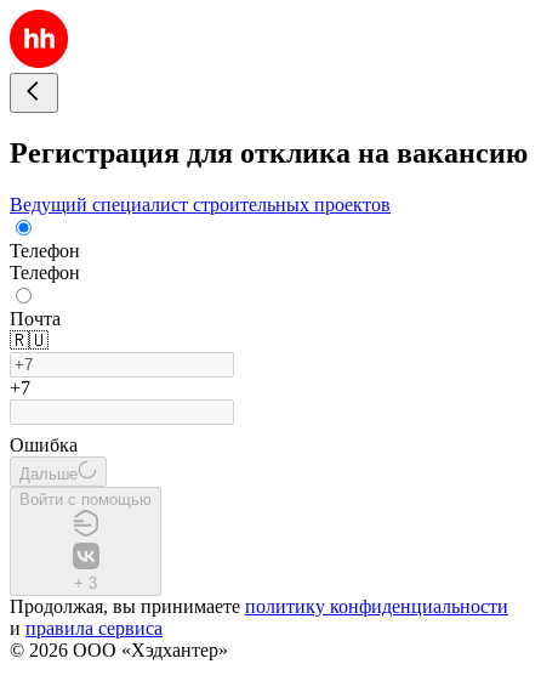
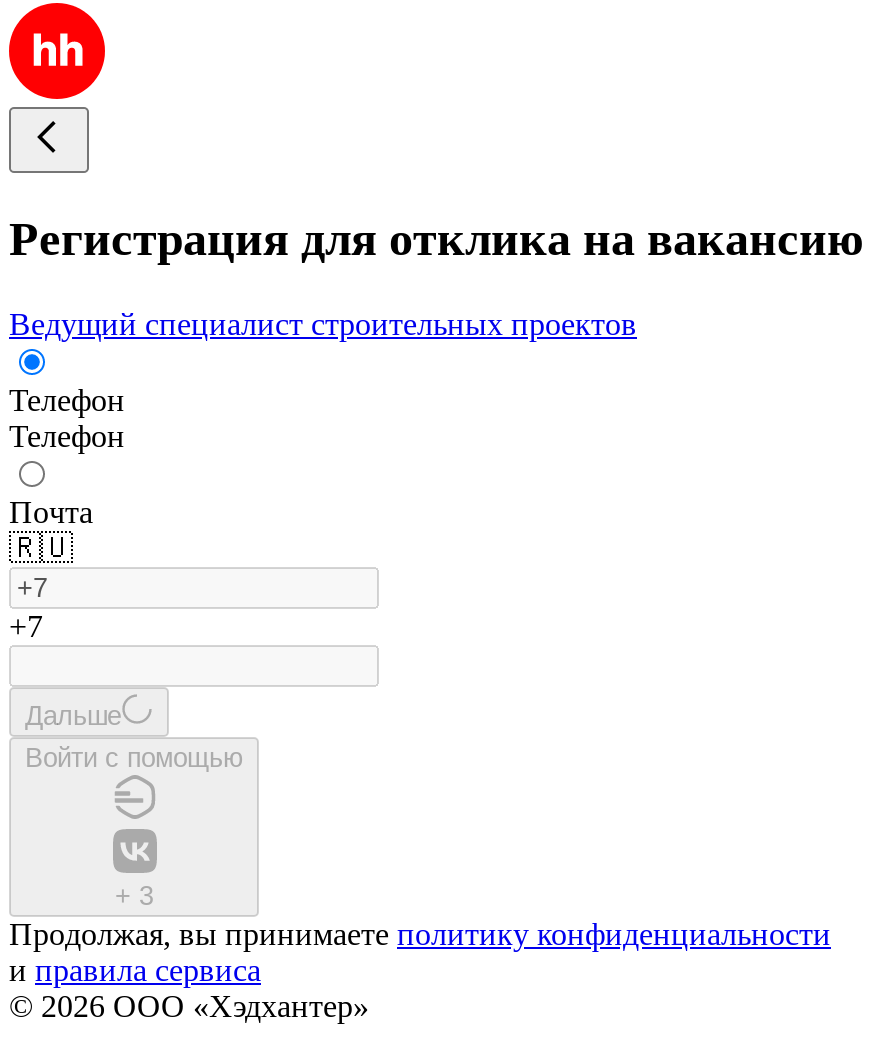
[10,434,78,455] Ошибка -> none

